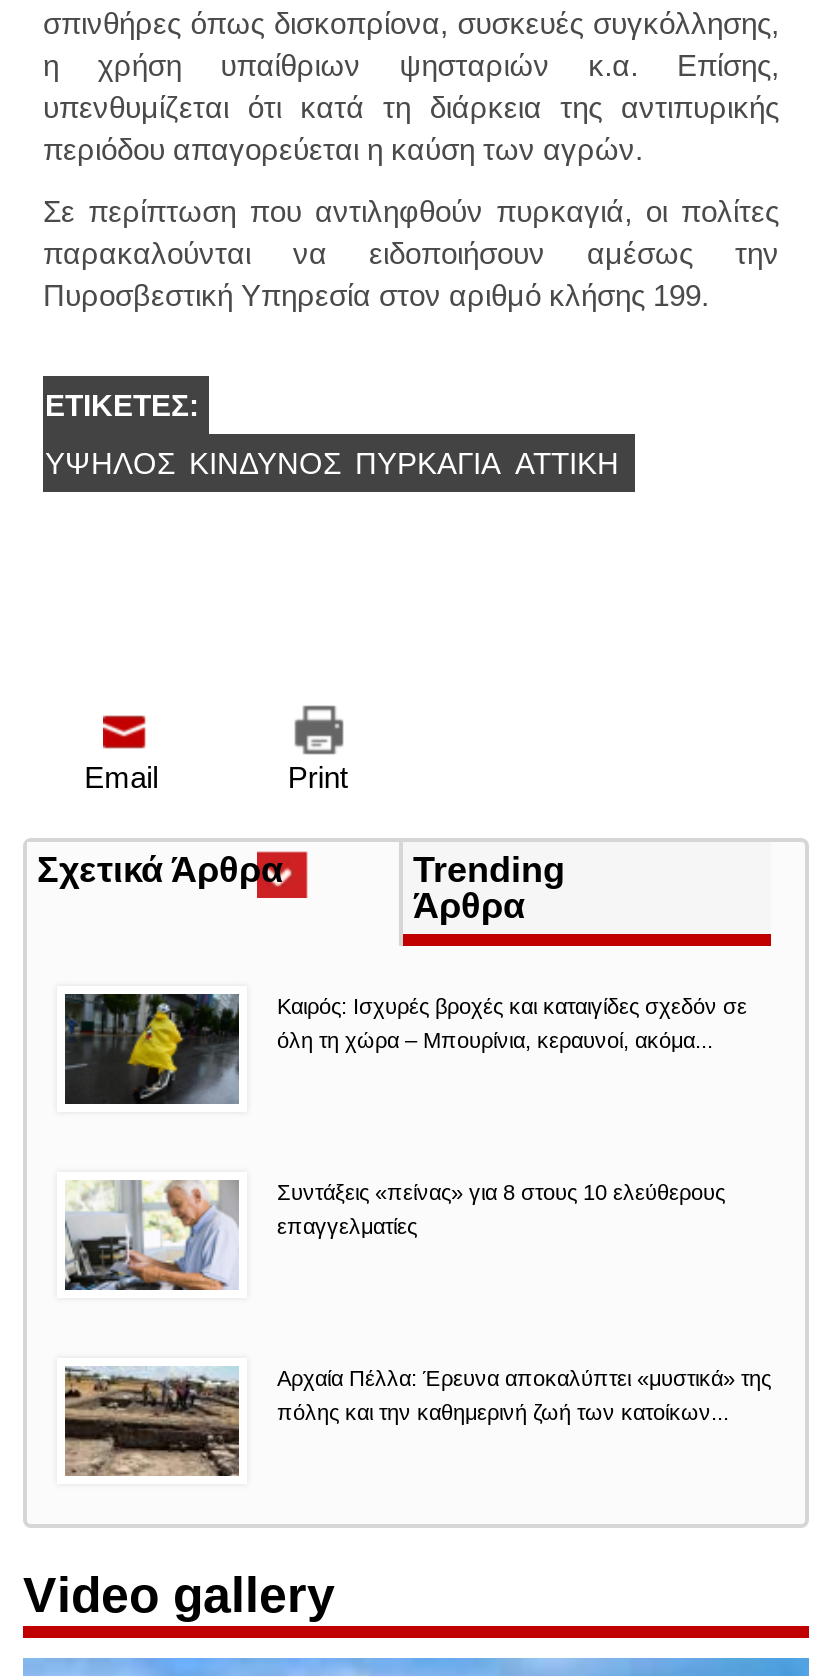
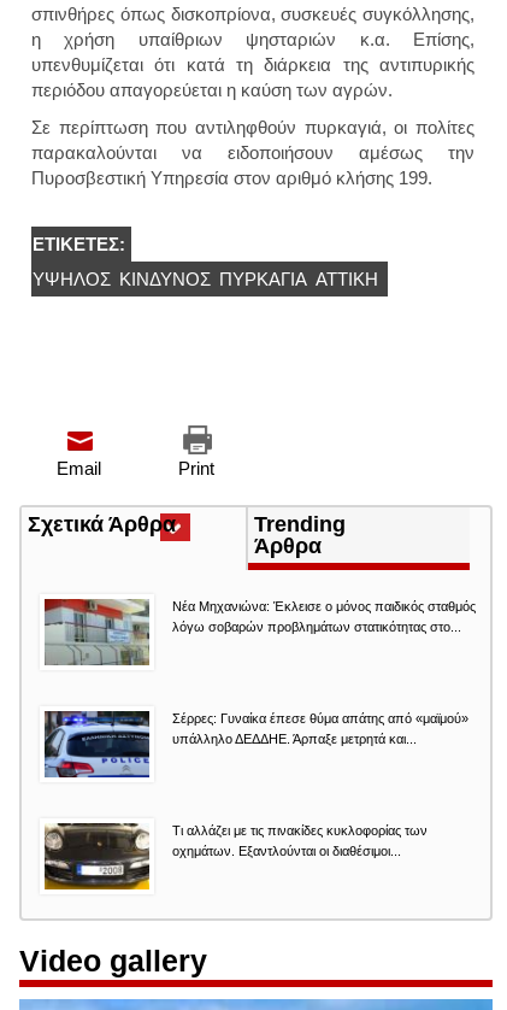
[63,992,747,1106] [image] | Καιρός: Ισχυρές βροχές και καταιγίδες σχεδόν σε | όλη τη χώρα – Μπουρίνια, κεραυνοί, ακόμα... -> [43,598,476,667] [image] | Νέα Μηχανιώνα: Έκλεισε ο μόνος παιδικός σταθμός | λόγω σοβαρών προβλημάτων στατικότητας στο...
[63,1180,725,1292] [image] | Συντάξεις «πείνας» για 8 στους 10 ελεύθερους | επαγγελματίες -> [43,710,468,779] [image] | Σέρρες: Γυναίκα έπεσε θύμα απάτης από «μαϊμού» | υπάλληλο ΔΕΔΔΗΕ. Άρπαξε μετρητά και...
[65,1365,771,1478] [image] | Αρχαία Πέλλα: Έρευνα αποκαλύπτει «μυστικά» της | πόλης και την καθημερινή ζωή των κατοίκων... -> [43,822,428,891] [image] | Τι αλλάζει με τις πινακίδες κυκλοφορίας των | οχημάτων. Εξαντλούνται οι διαθέσιμοι...

